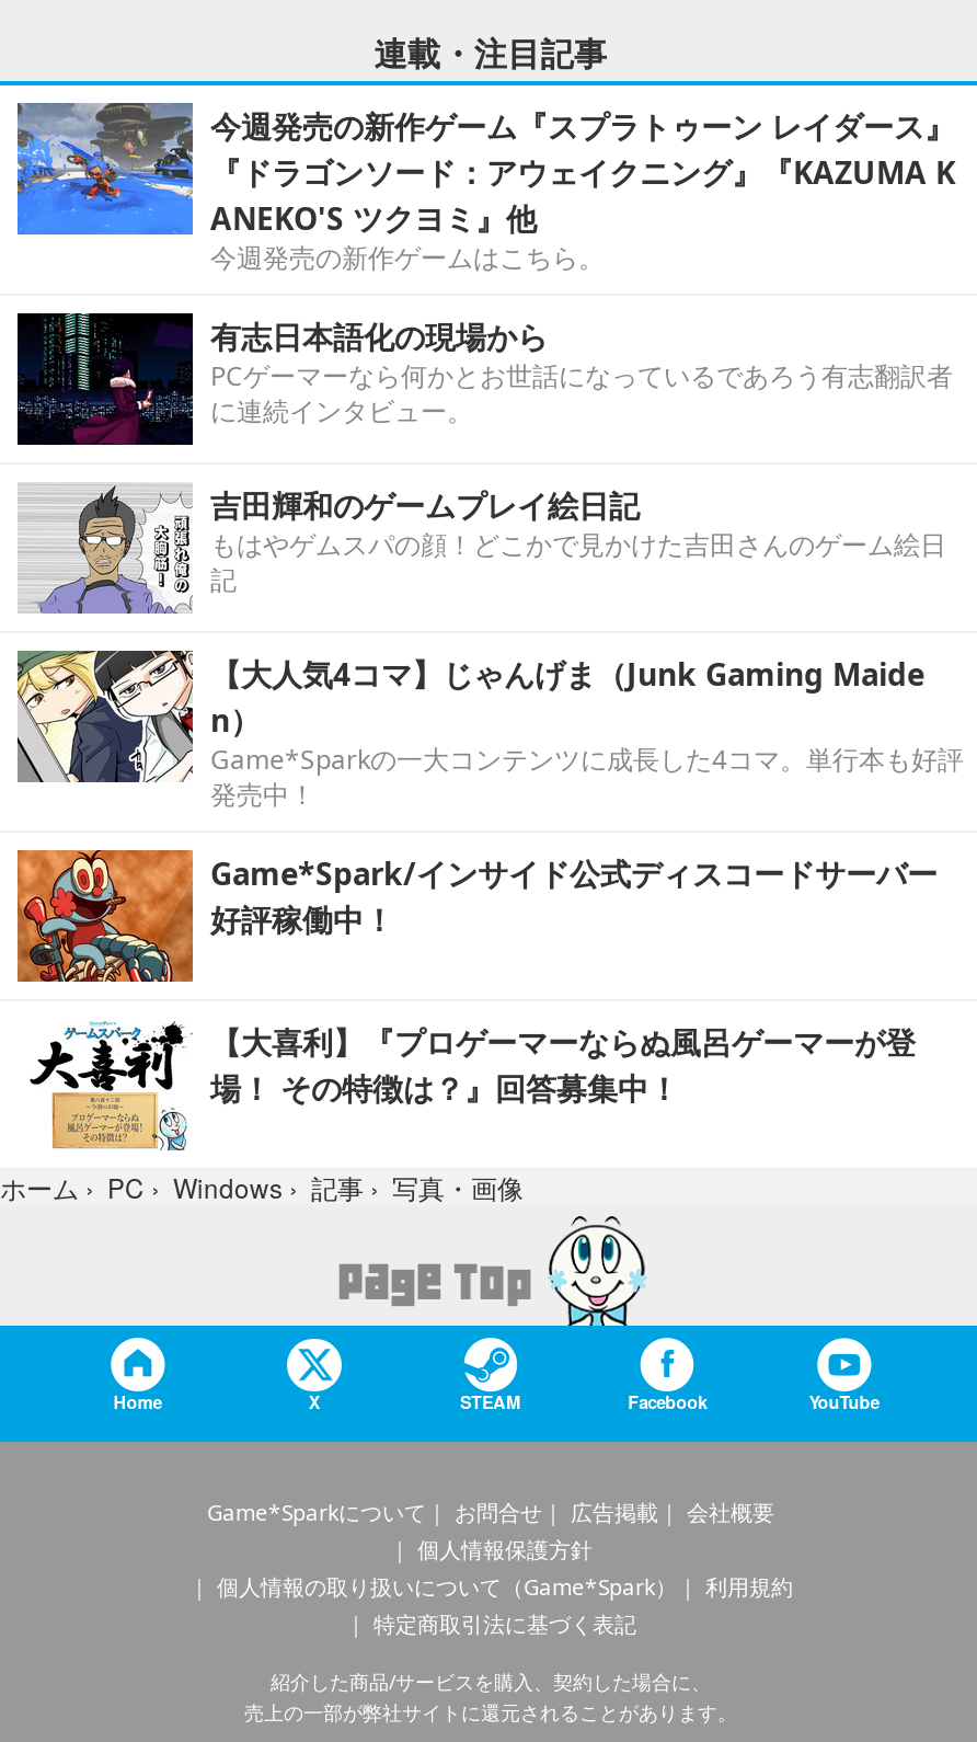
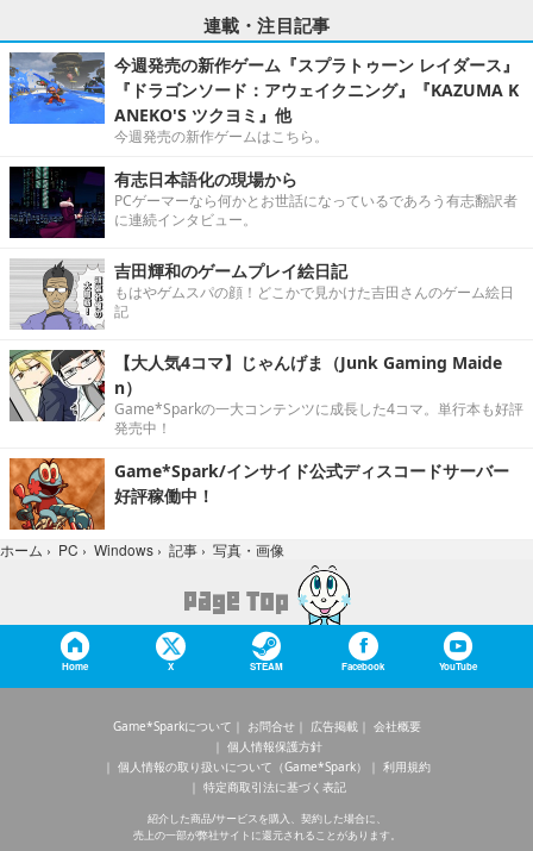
[28,1021,916,1150] [image] | 【大喜利】『プロゲーマーならぬ風呂ゲーマーが登 | 場！ その特徴は？』回答募集中！ -> none

